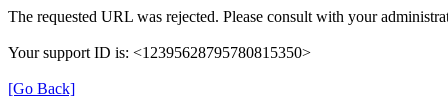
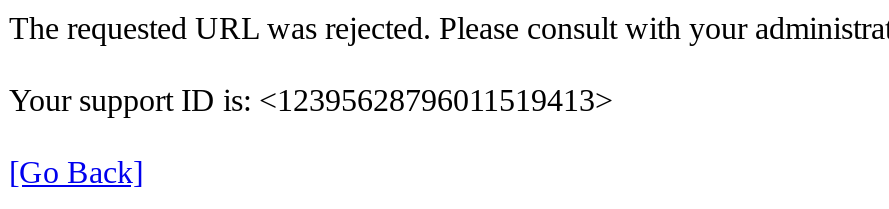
[8,44,311,61] Your support ID is: <12395628795780815350> -> [9,83,613,117] Your support ID is: <12395628796011519413>

